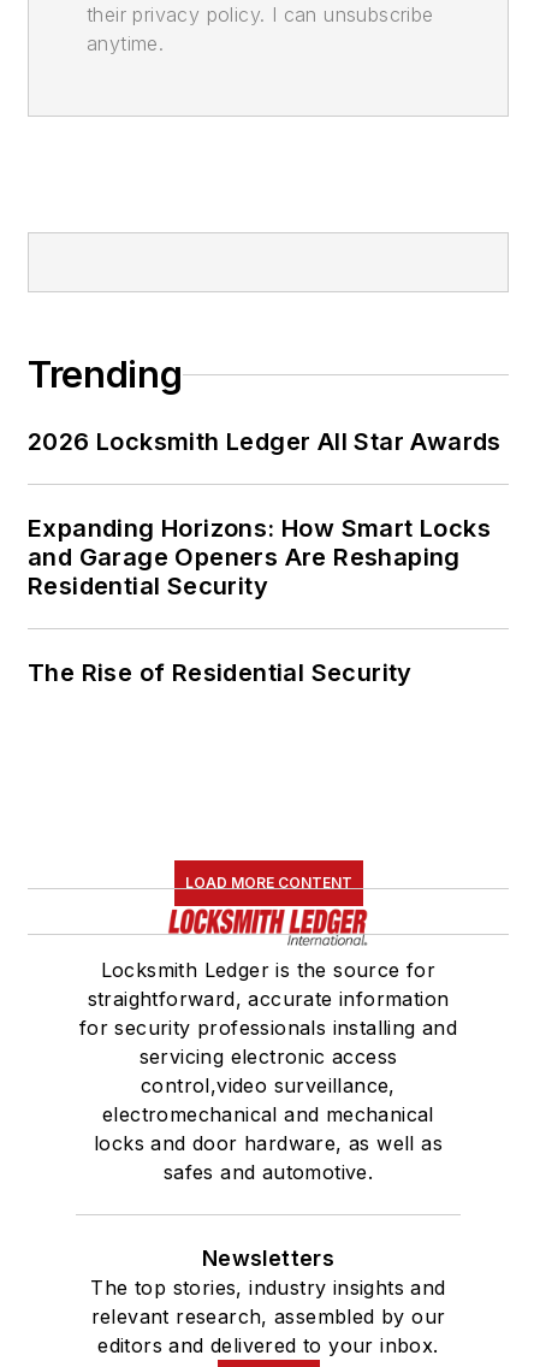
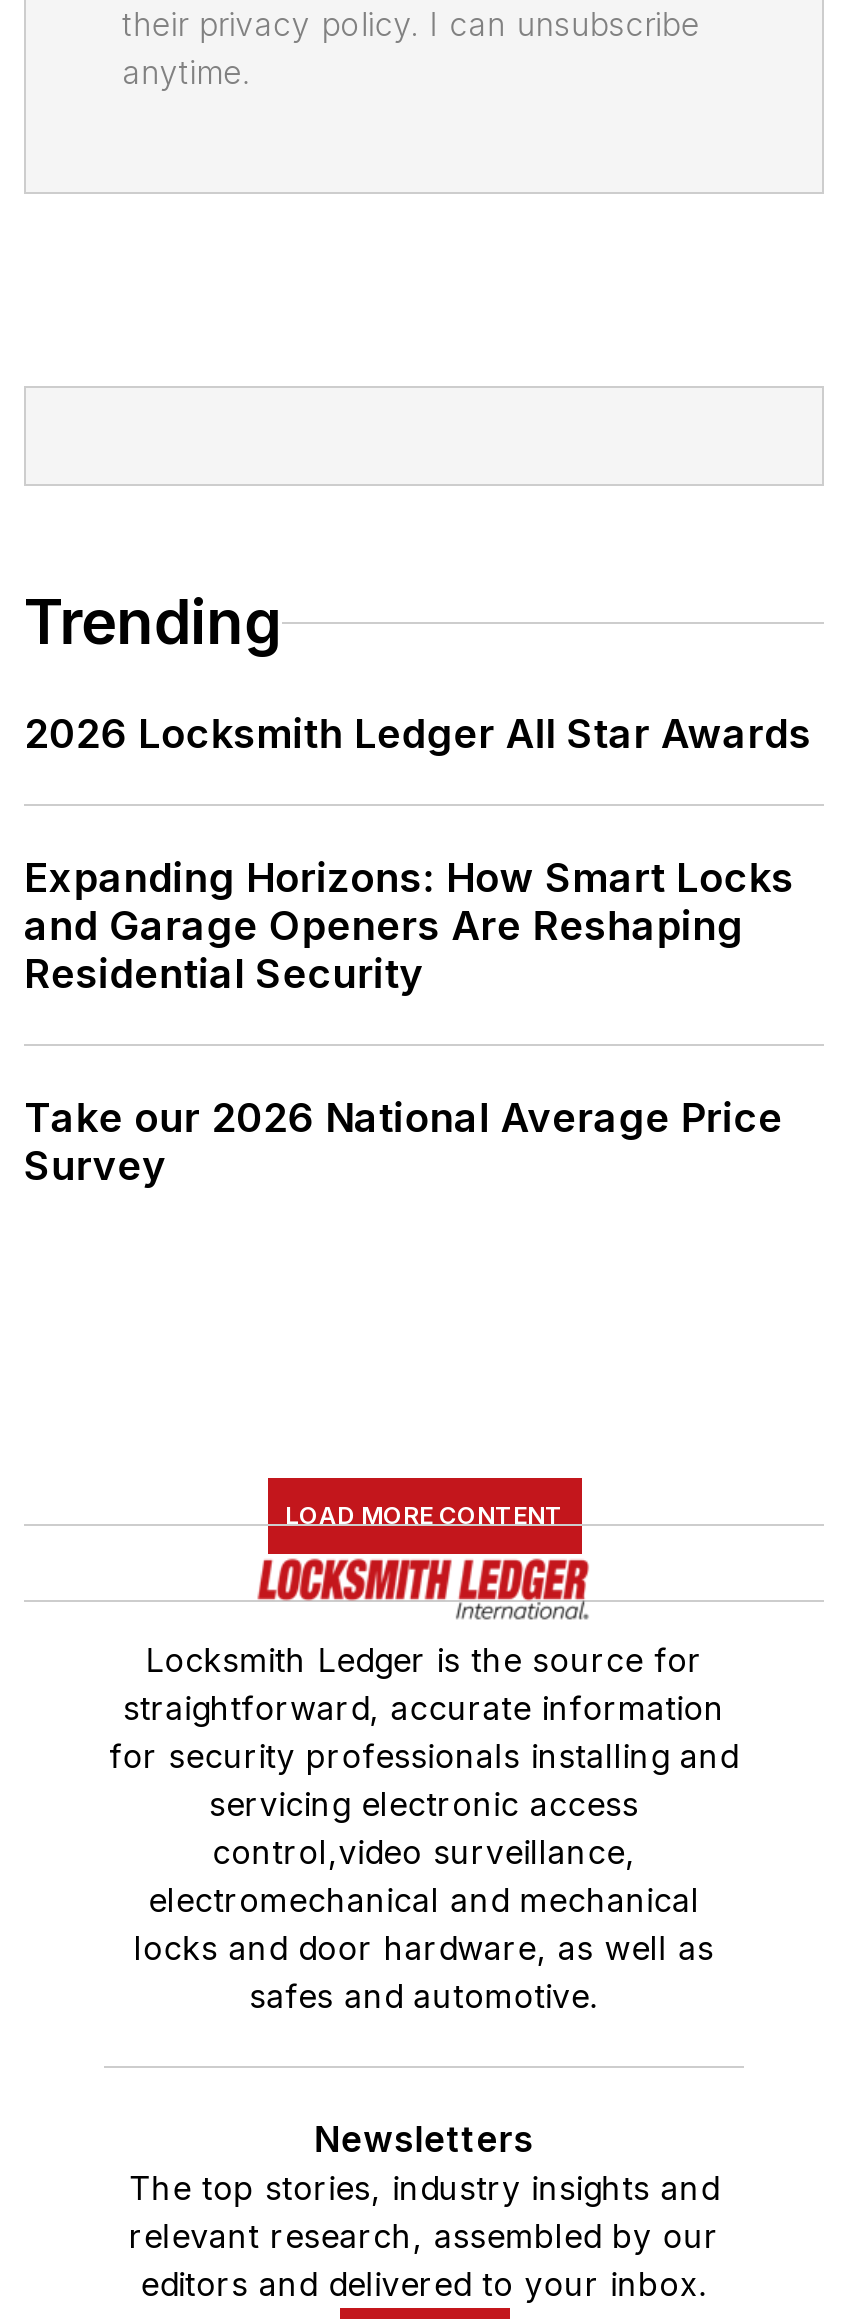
[28,658,412,687] The Rise of Residential Security -> [24,1094,783,1190] Take our 2026 National Average Price | Survey

